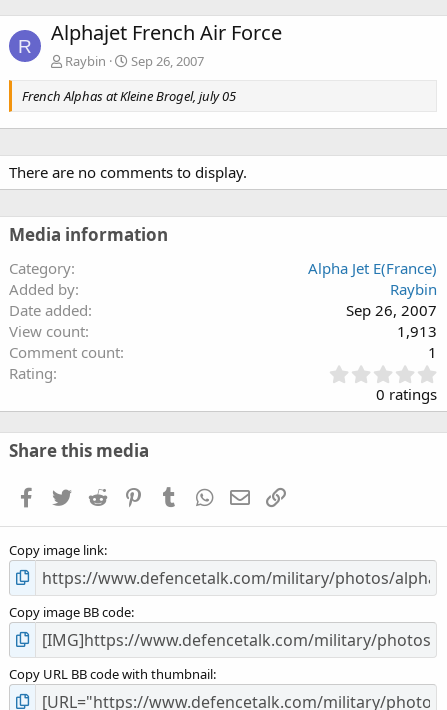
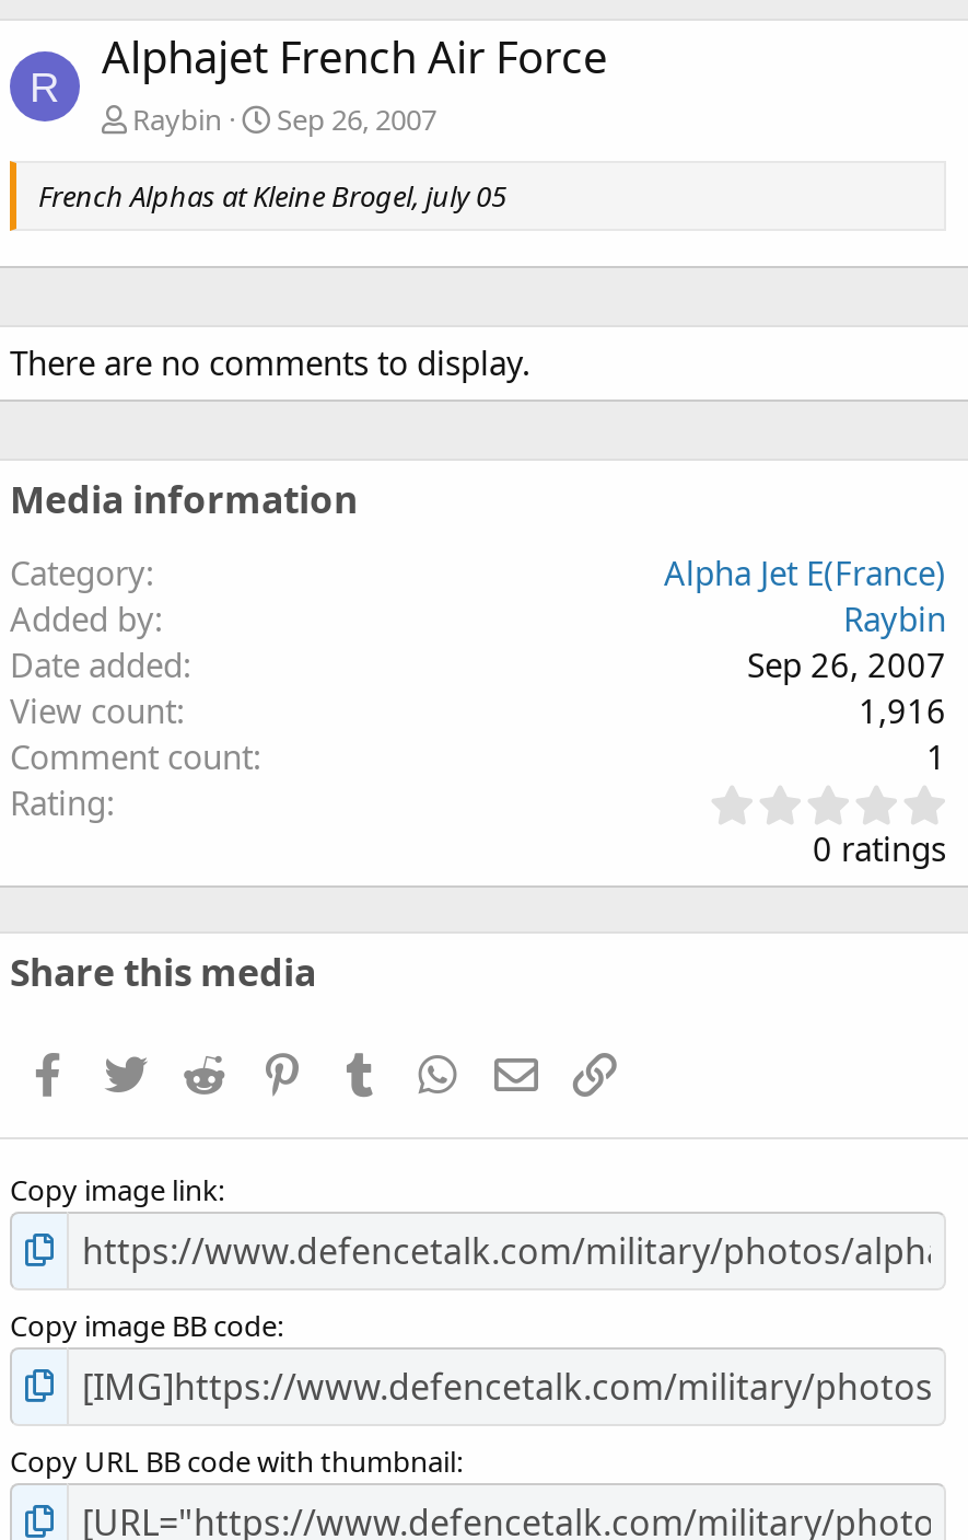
[397,321,437,341] 1,913 -> [859,689,946,733] 1,916

